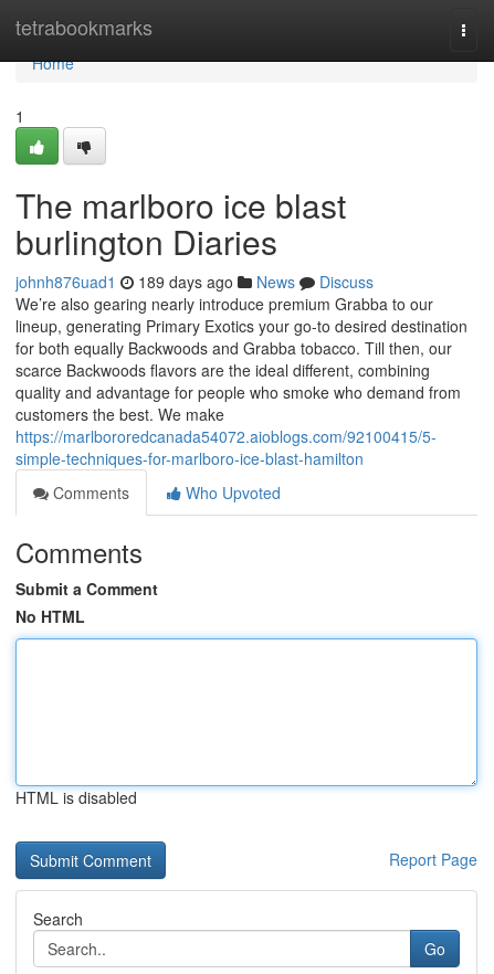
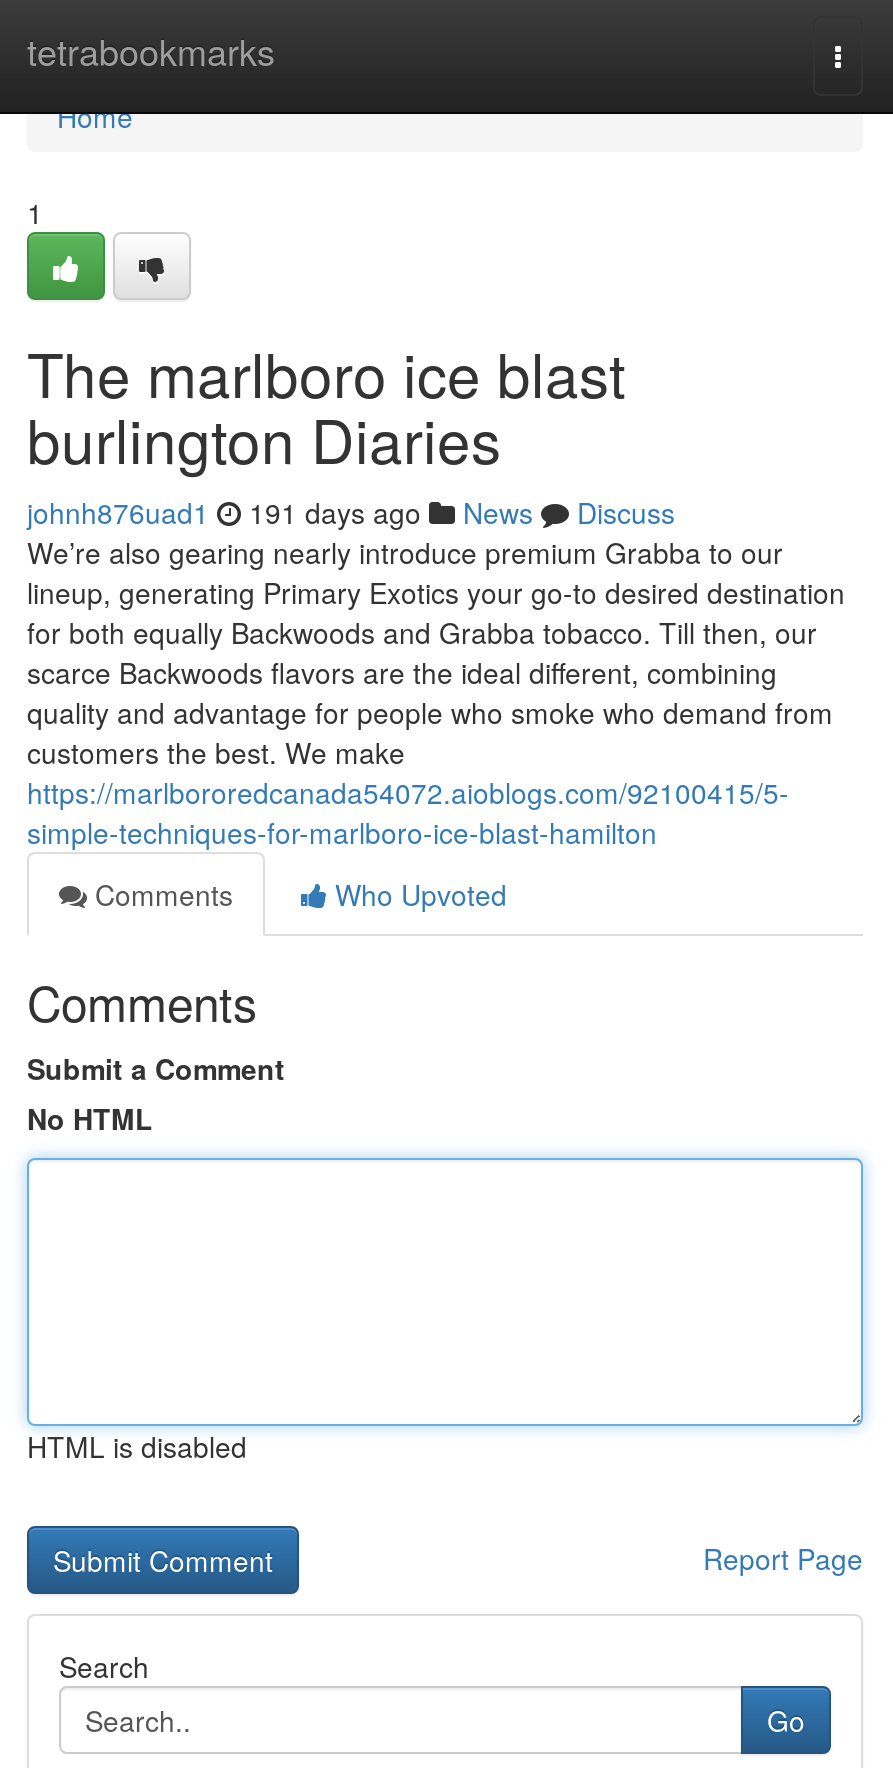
[15,271,374,293] johnh876uad1 189 days ago News Discuss -> [27,492,675,532] johnh876uad1 191 days ago News Discuss

